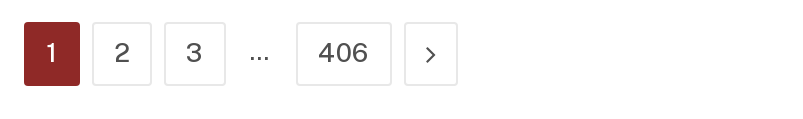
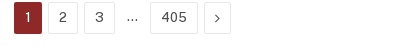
[318,39,370,69] 406 -> [161,10,187,25] 405

